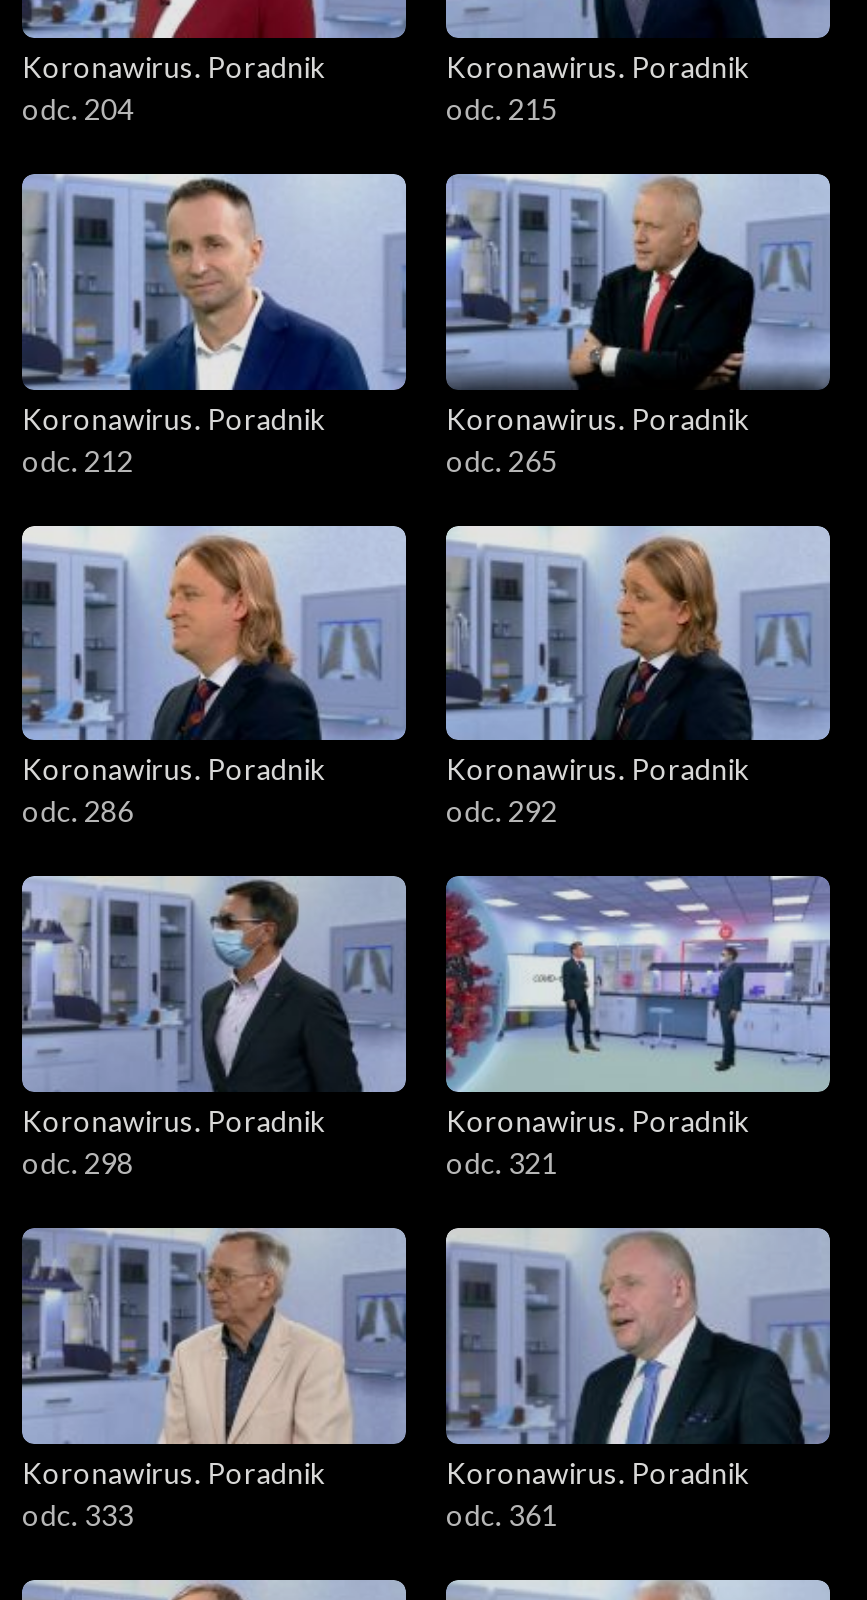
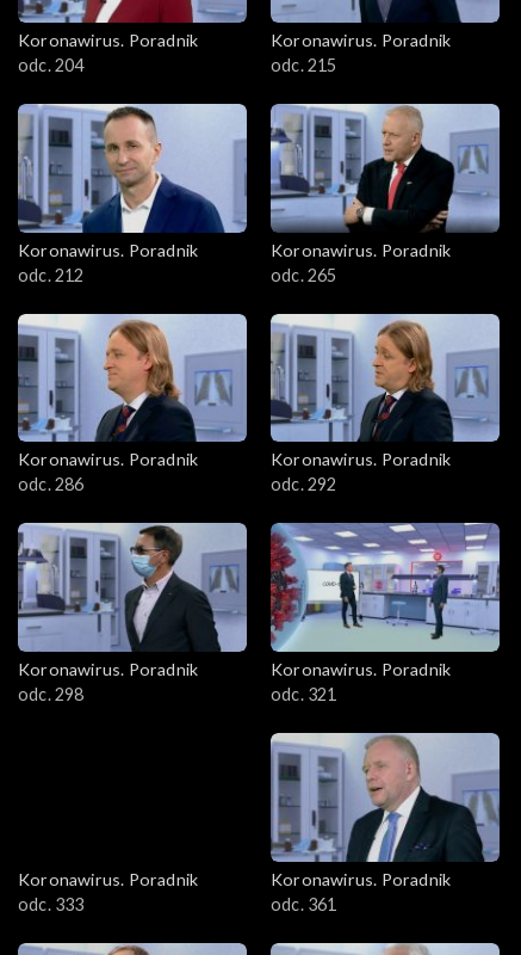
[20,1226,408,1446] [image] -> none

